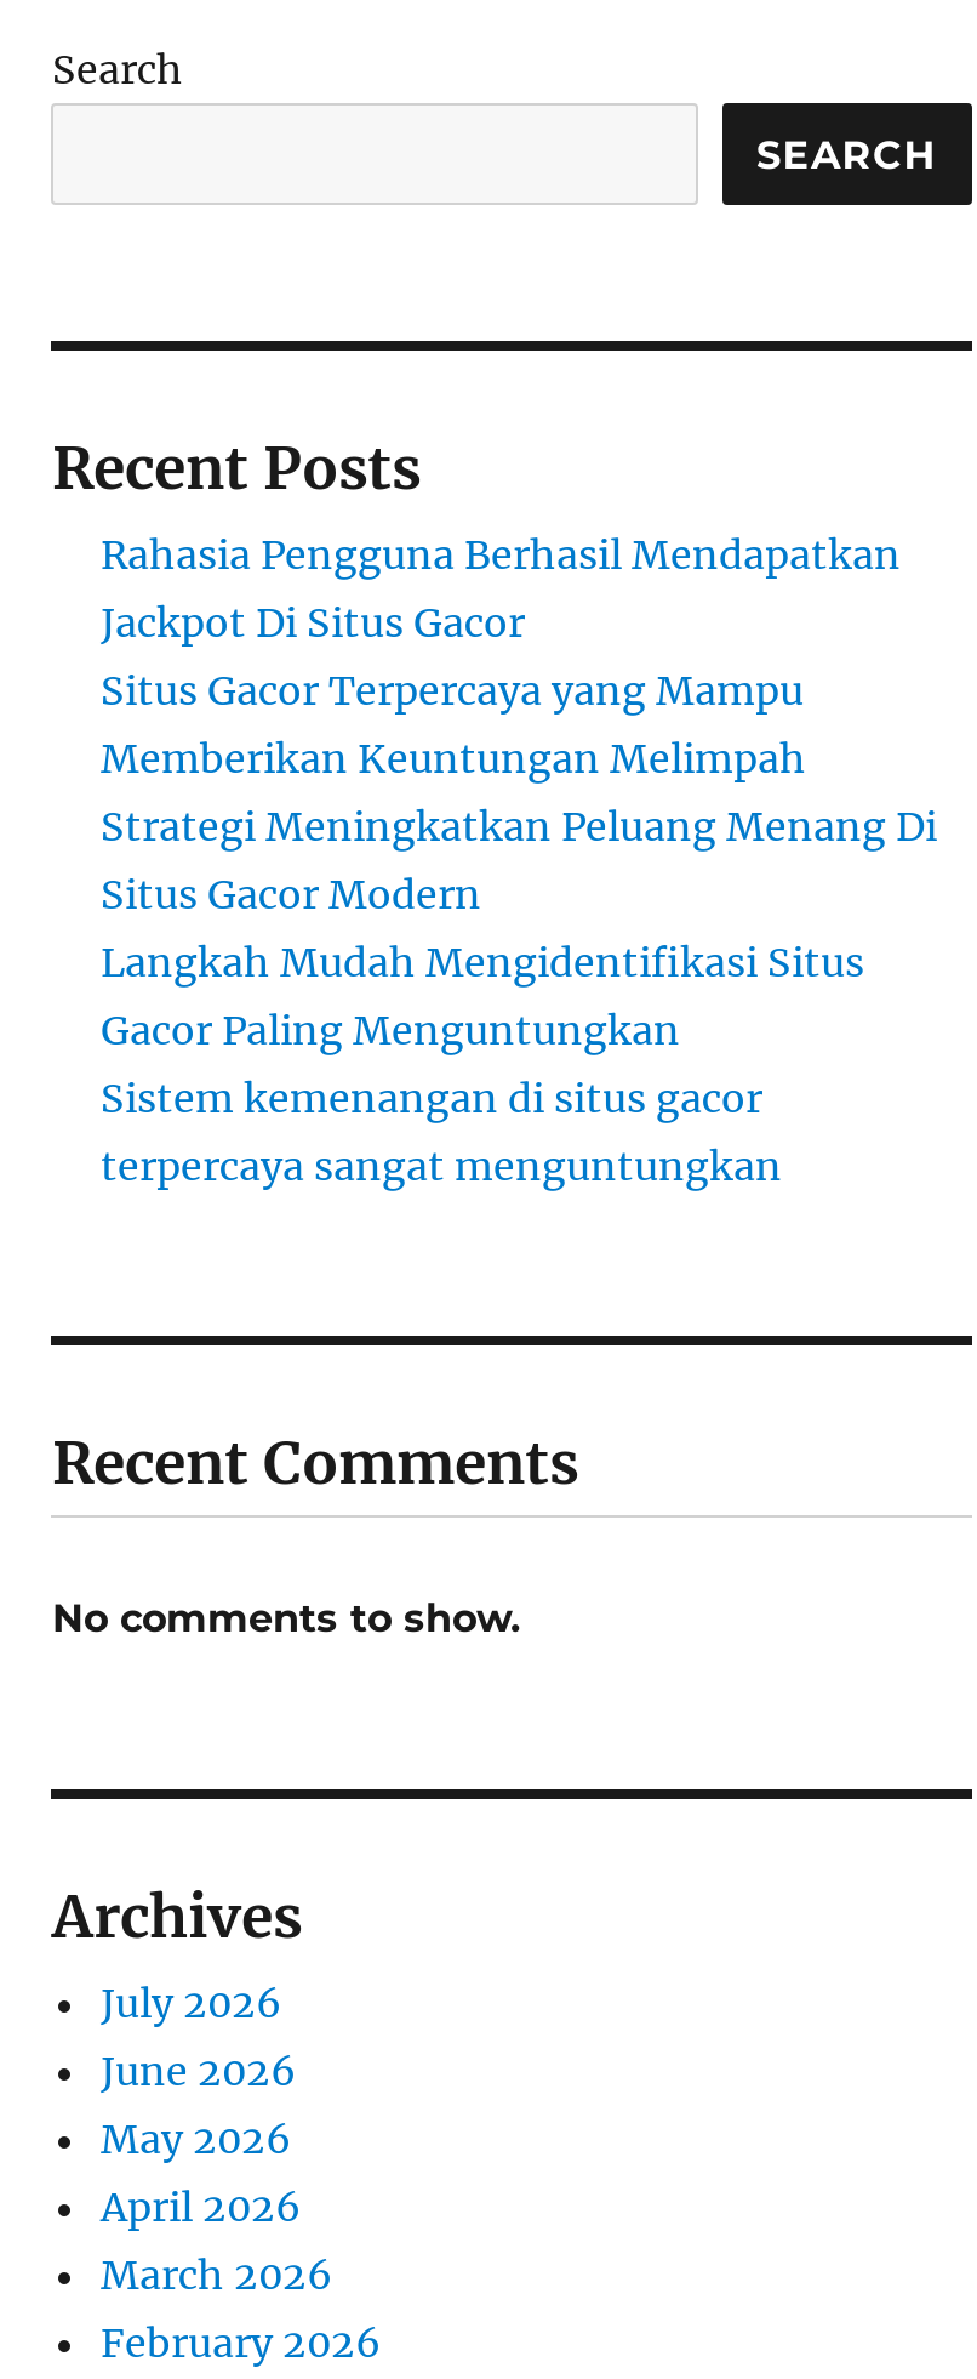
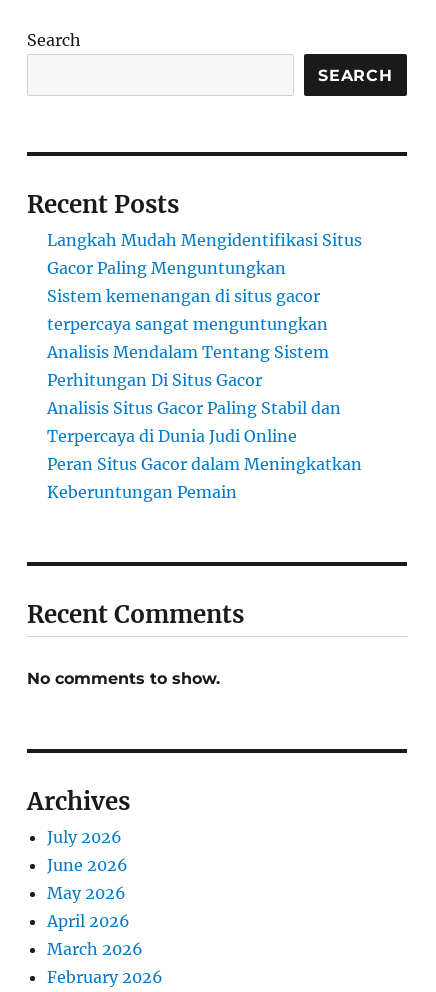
[101,530,937,919] Rahasia Pengguna Berhasil Mendapatkan | Jackpot Di Situs Gacor | Situs Gacor Terpercaya yang Mampu | Memberikan Keuntungan Melimpah | Strategi Meningkatkan Peluang Menang Di | Situs Gacor Modern -> none
moved [101,938,864,1190] -> [47,230,362,334]: Langkah Mudah Mengidentifikasi Situs | Gacor Paling Menguntungkan | Sistem kemenangan di situs gacor | terpercaya sangat menguntungkan
none -> [47,342,362,502] Analisis Mendalam Tentang Sistem | Perhitungan Di Situs Gacor | Analisis Situs Gacor Paling Stabil dan | Terpercaya di Dunia Judi Online | Peran Situs Gacor dalam Meningkatkan | Keberuntungan Pemain

